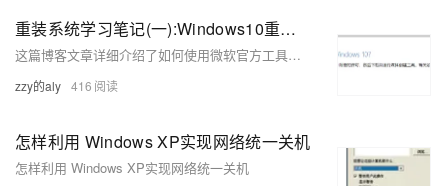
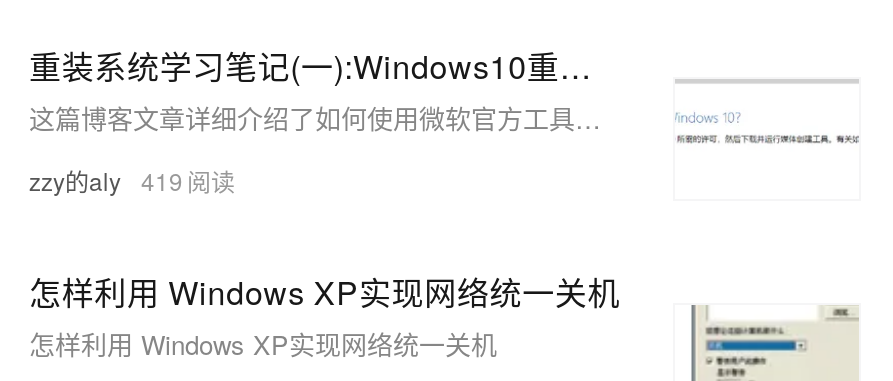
[15,77,92,94] zzy的aly 416 -> [29,163,183,197] zzy的aly 419

